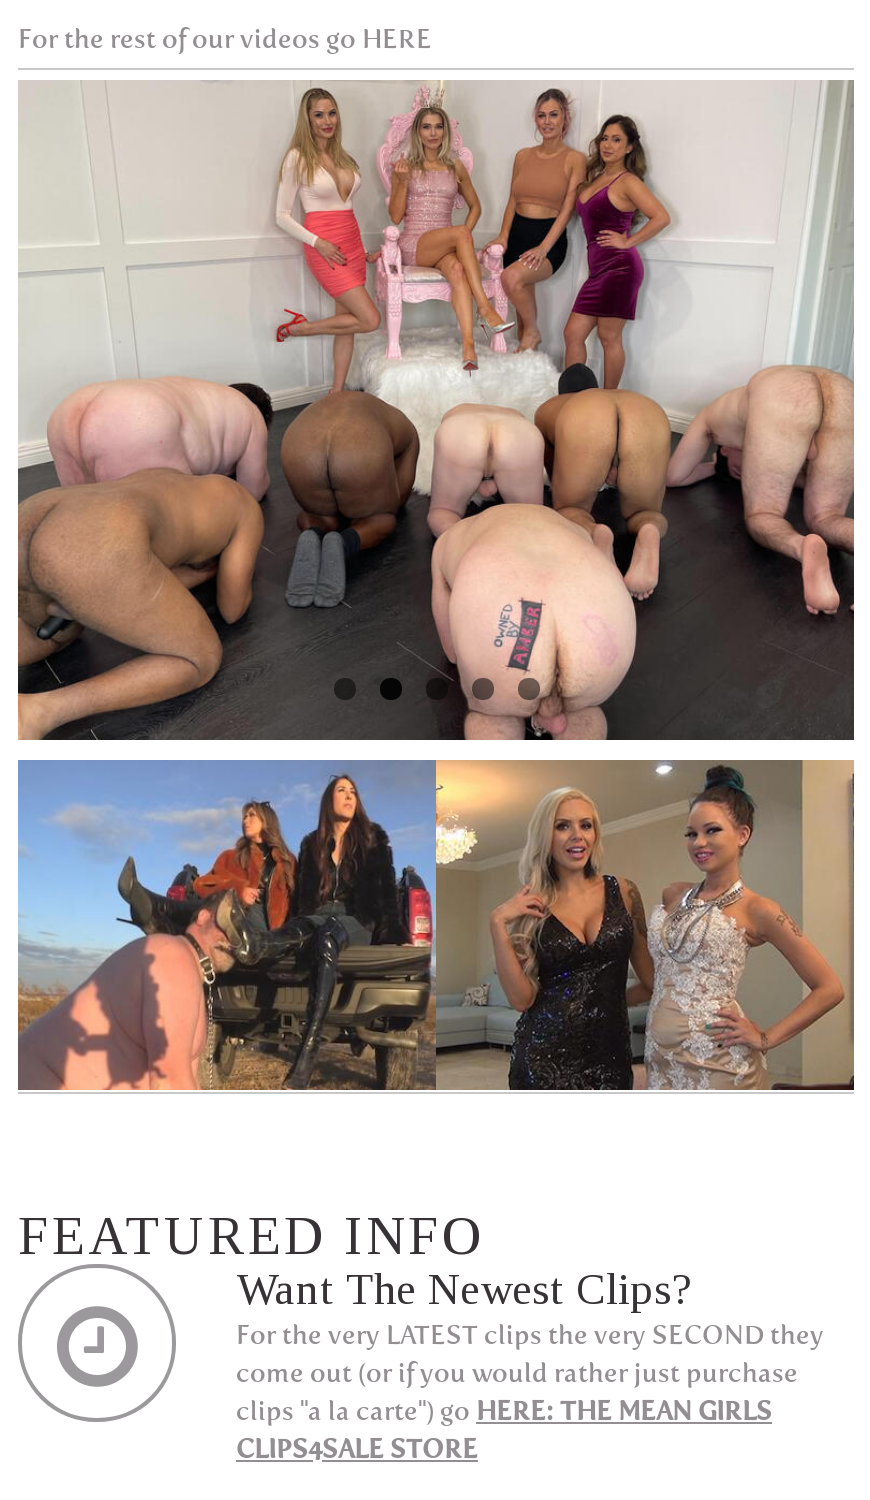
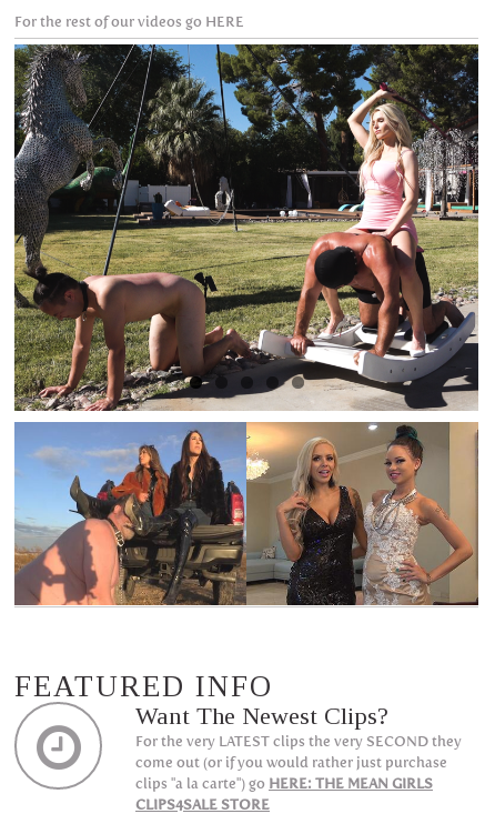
[16,80,856,742] [image] -> [13,43,478,412] [image]

